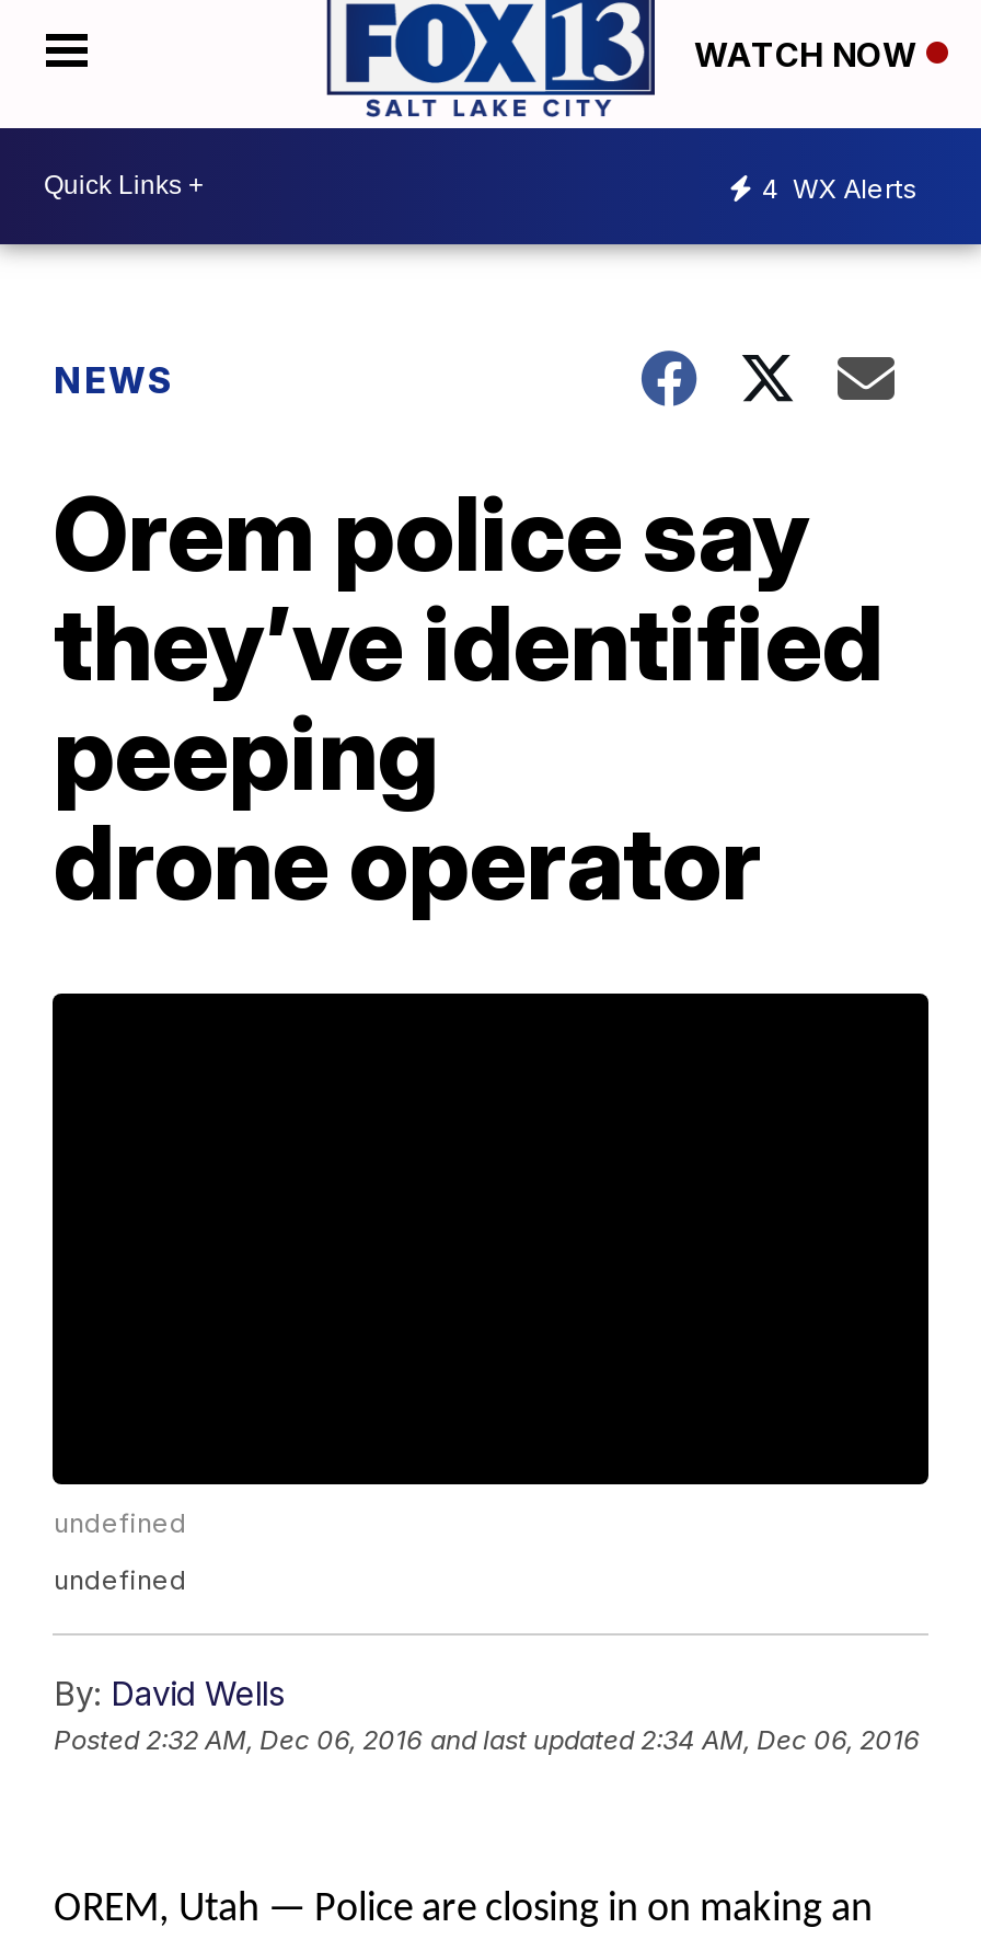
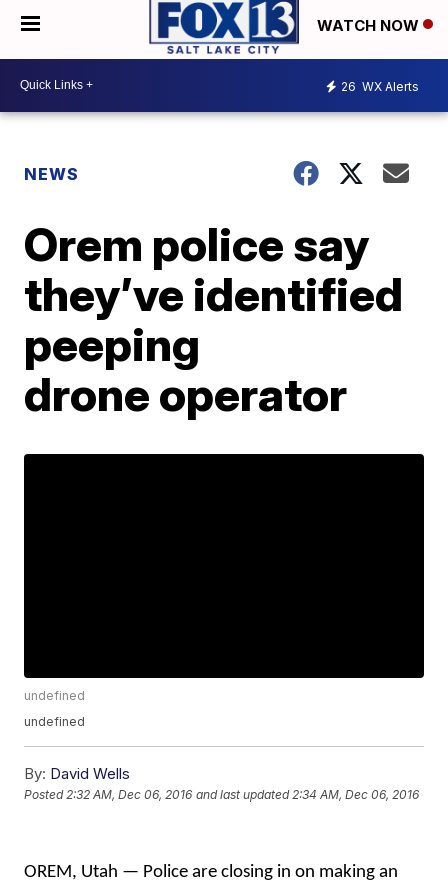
[762,172,917,205] 4 WX Alerts -> [341,79,419,94] 26 WX Alerts

